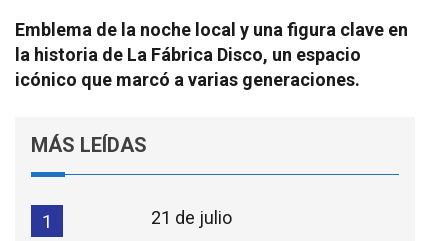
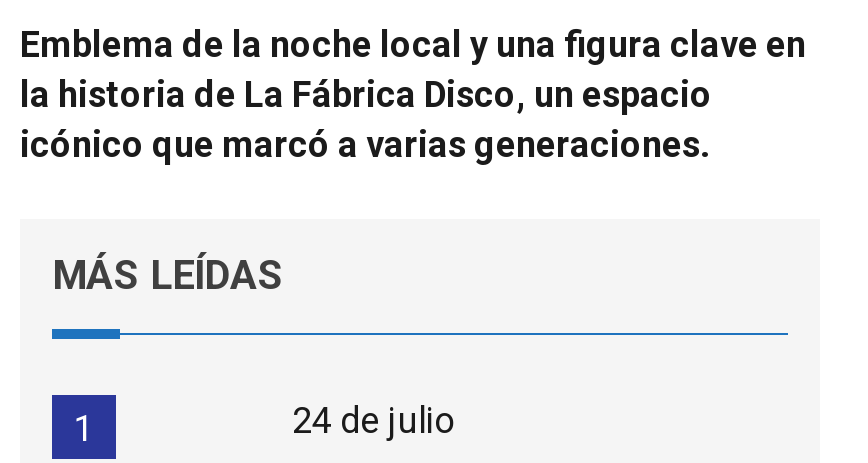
[151,207,232,228] 21 de julio -> [292,399,454,441] 24 de julio

